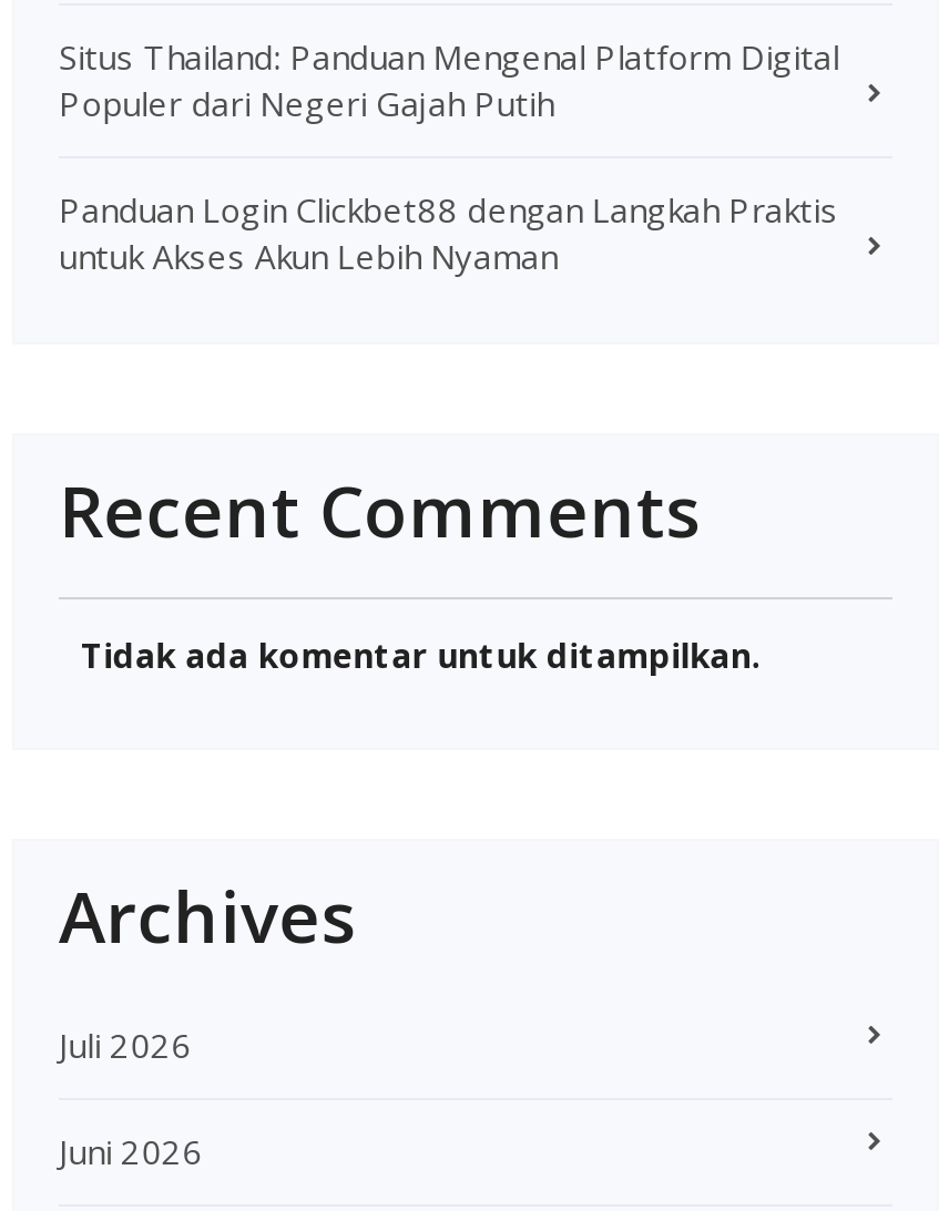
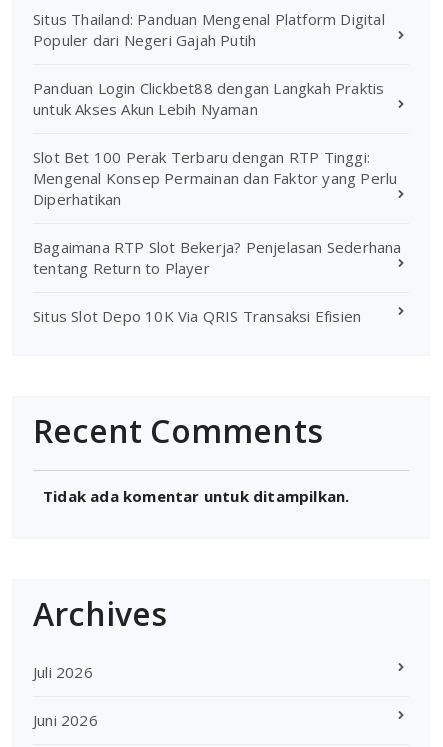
none -> [33,147,402,326] Slot Bet 100 Perak Terbaru dengan RTP Tinggi: | Mengenal Konsep Permainan dan Faktor yang Perlu | Diperhatikan | Bagaimana RTP Slot Bekerja? Penjelasan Sederhana | tentang Return to Player | Situs Slot Depo 10K Via QRIS Transaksi Efisien

